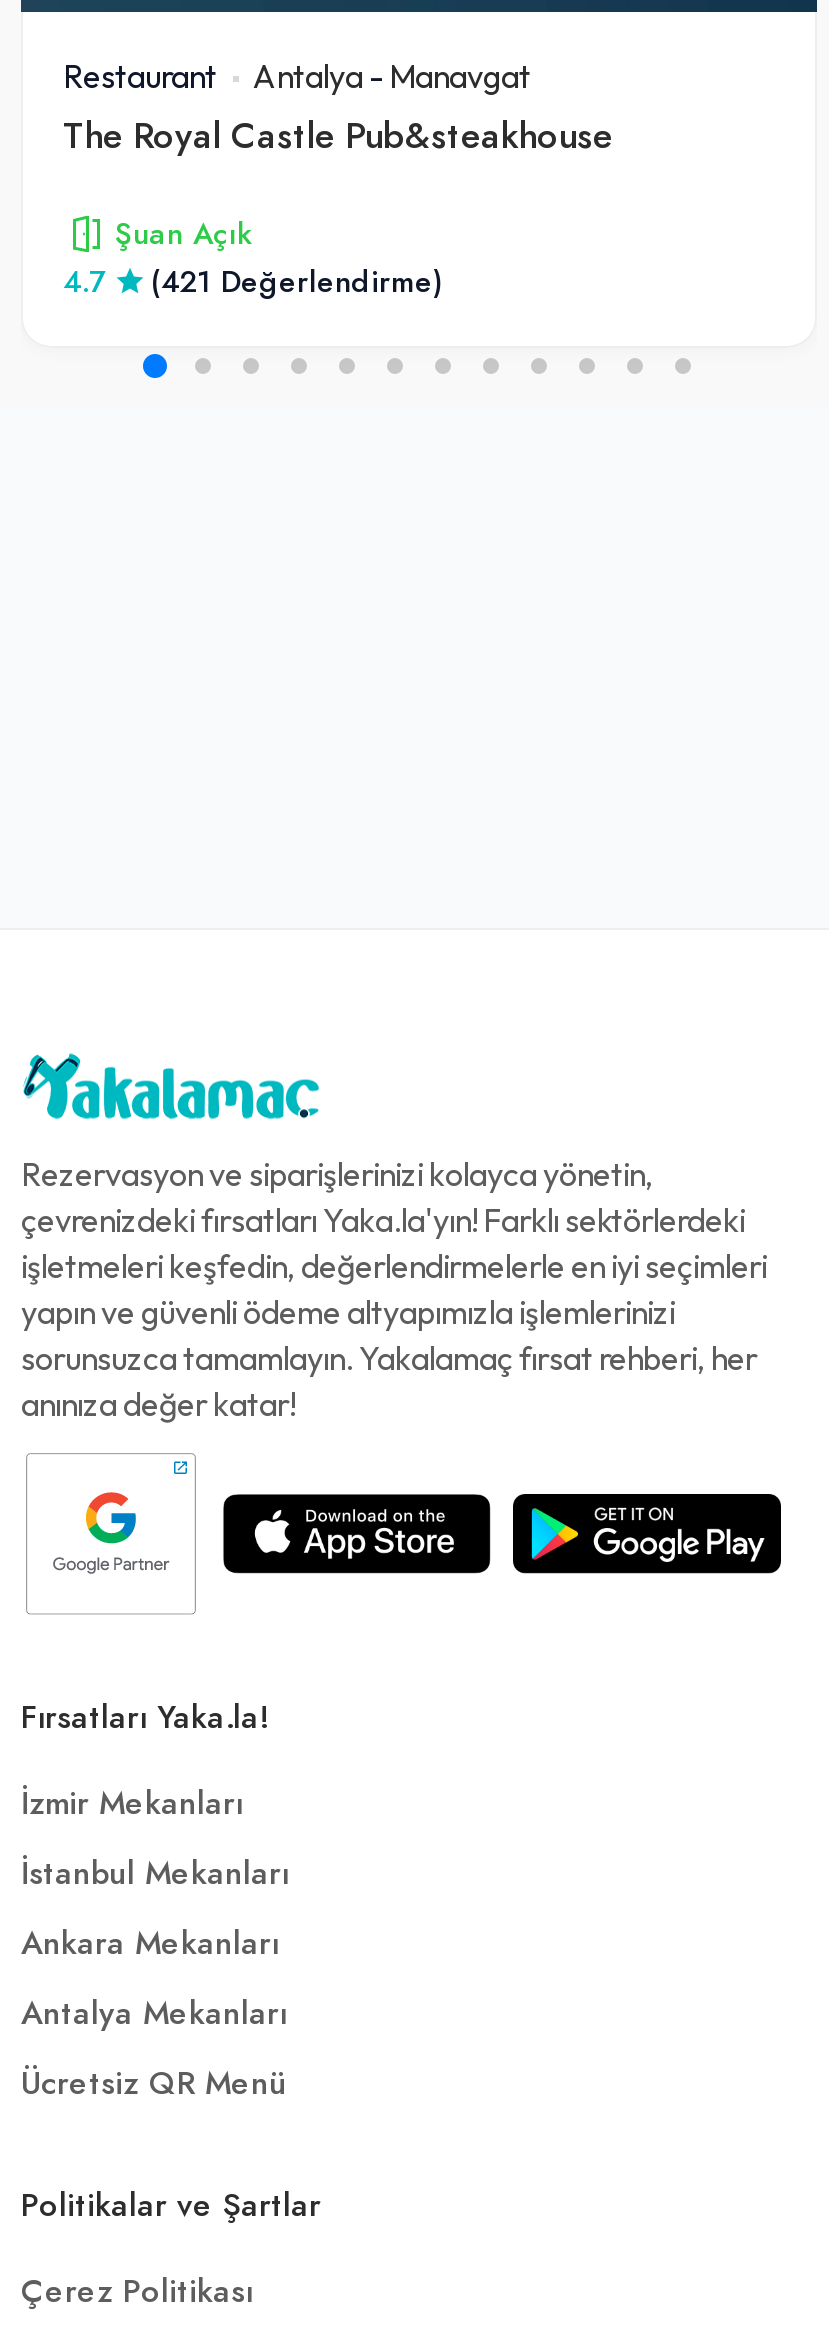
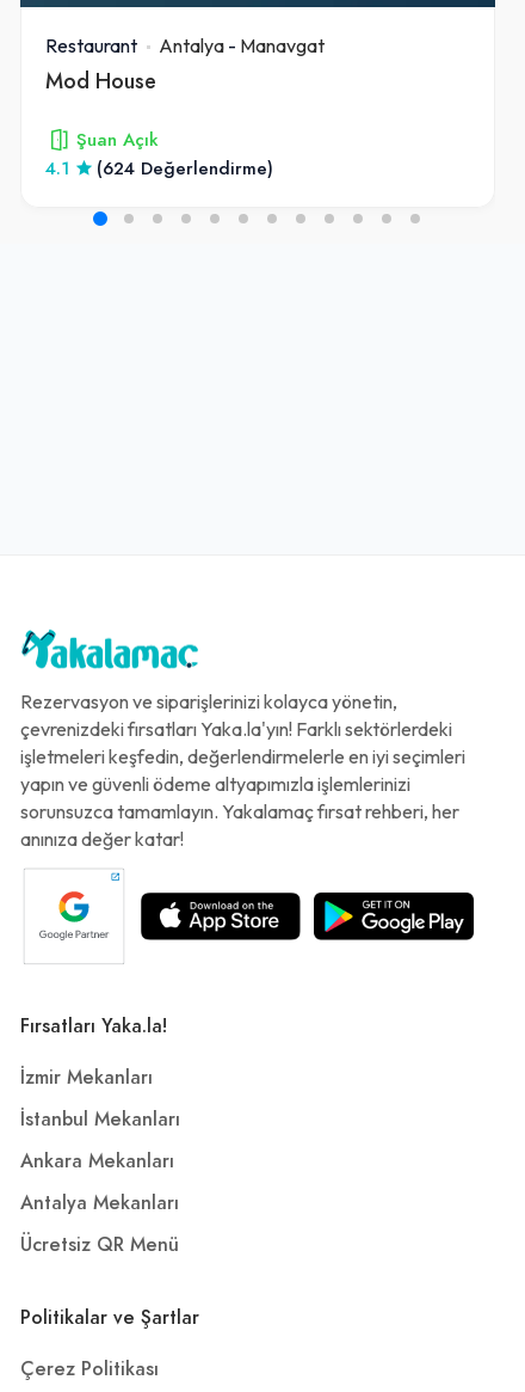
[63,110,613,160] The Royal Castle Pub&steakhouse -> [45,66,156,95] Mod House
[63,262,105,302] 4.7 -> [45,156,69,180] 4.1
[151,262,443,302] (421 Değerlendirme) -> [97,156,273,180] (624 Değerlendirme)

